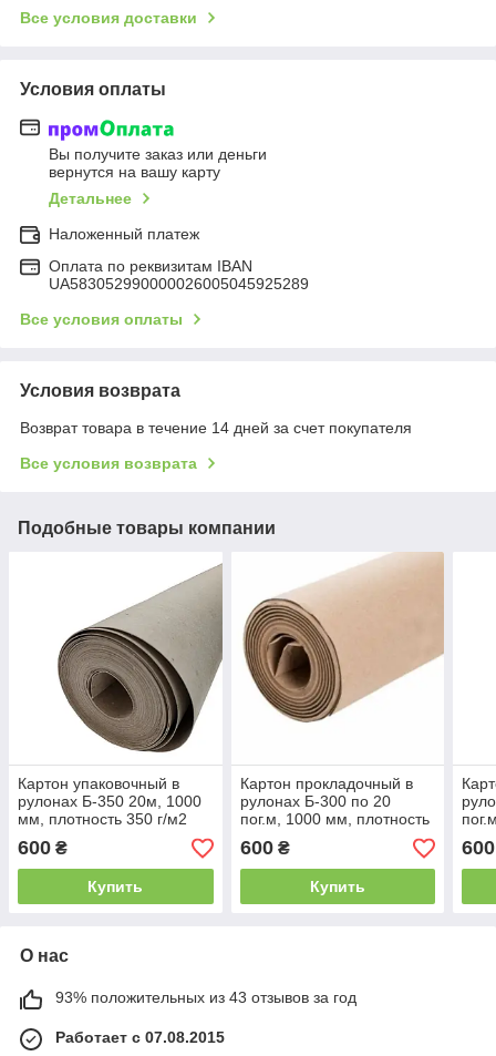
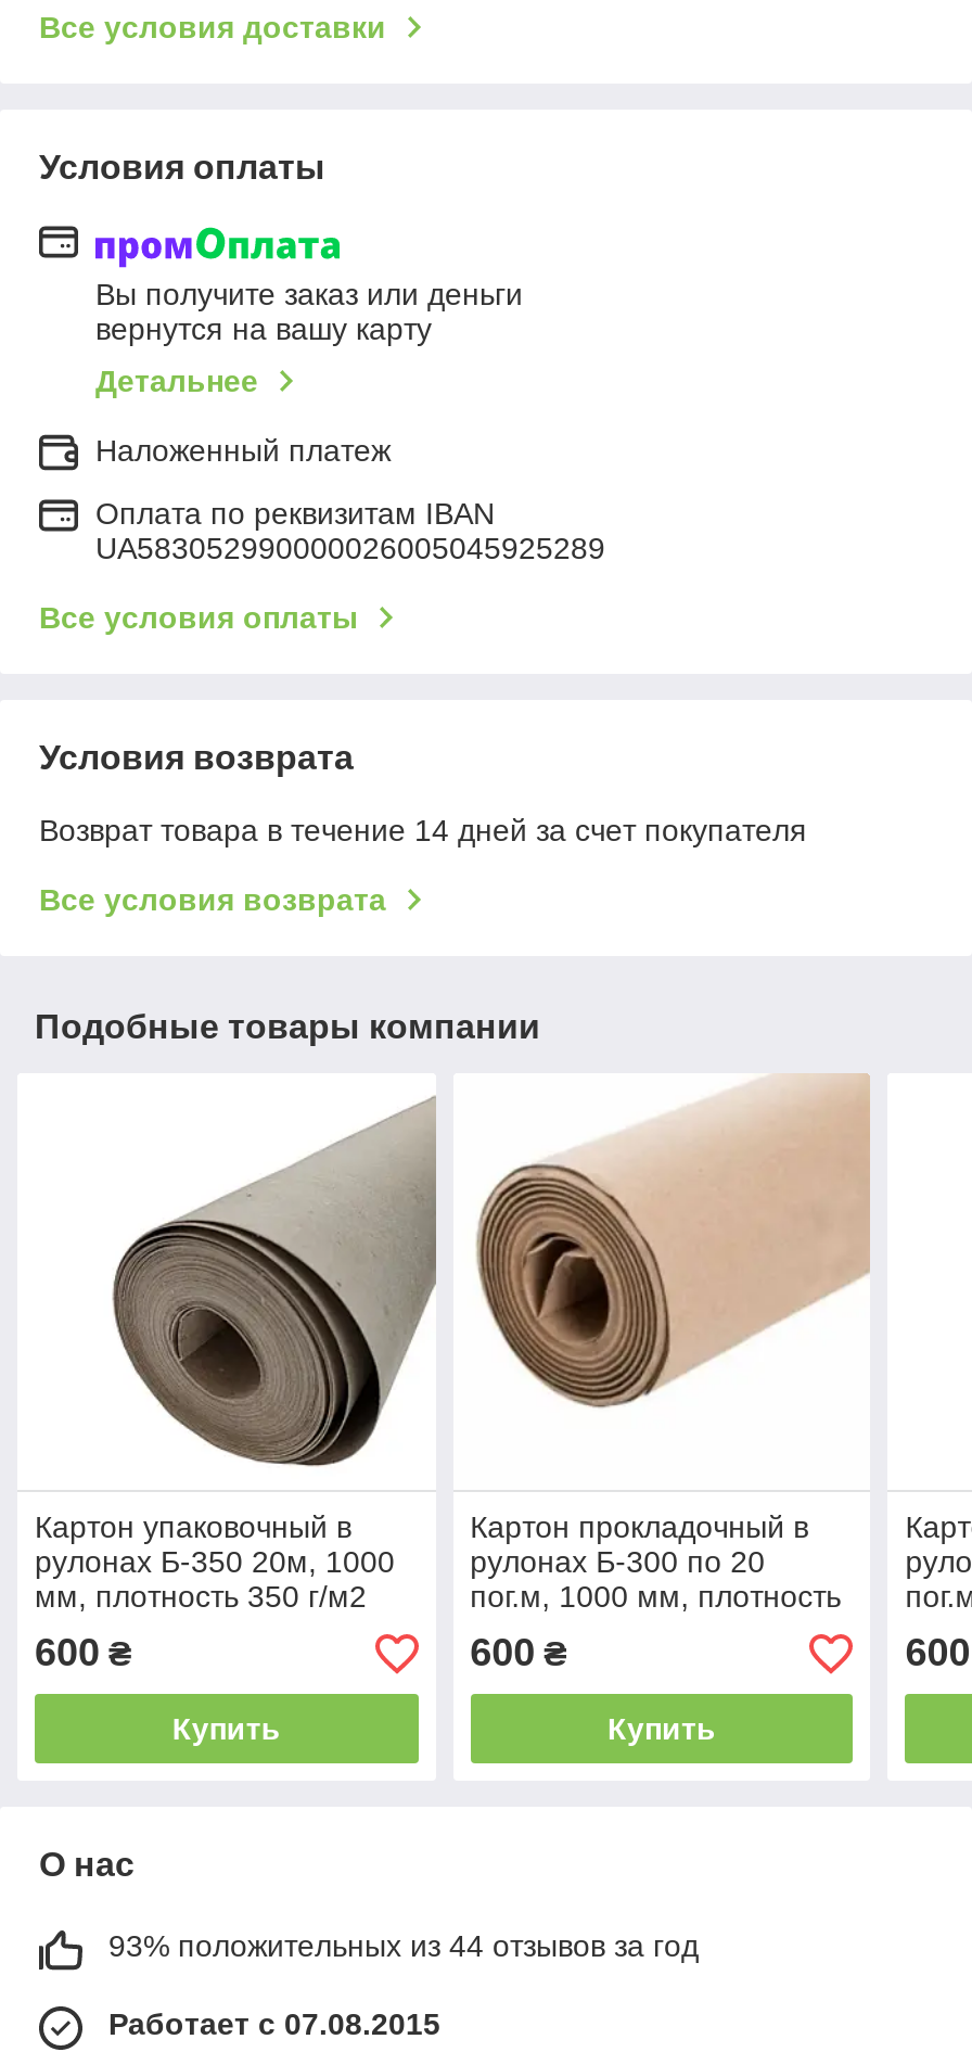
[55,989,356,1007] 93% положительных из 43 отзывов за год -> [108,1929,699,1964] 93% положительных из 44 отзывов за год

